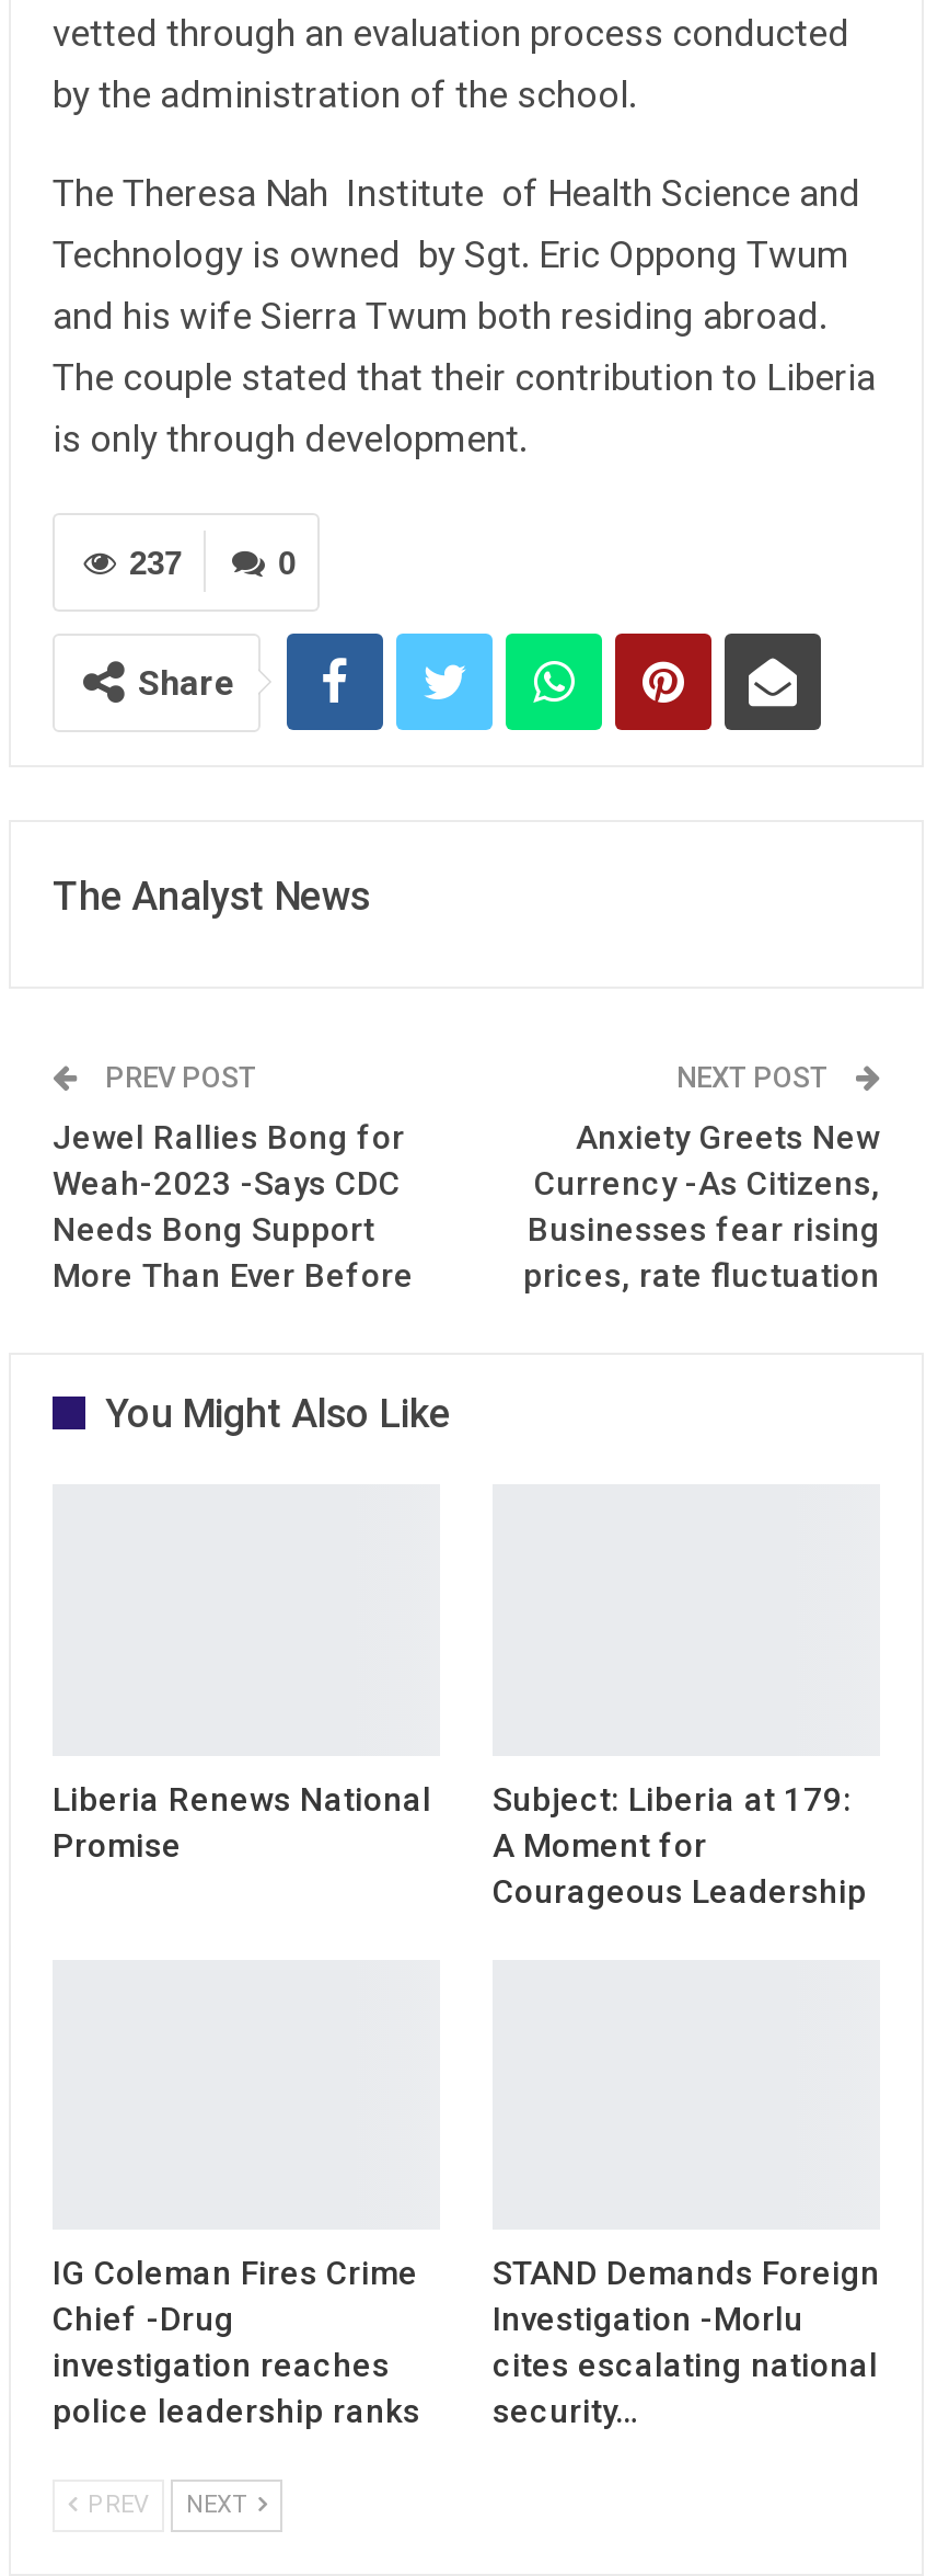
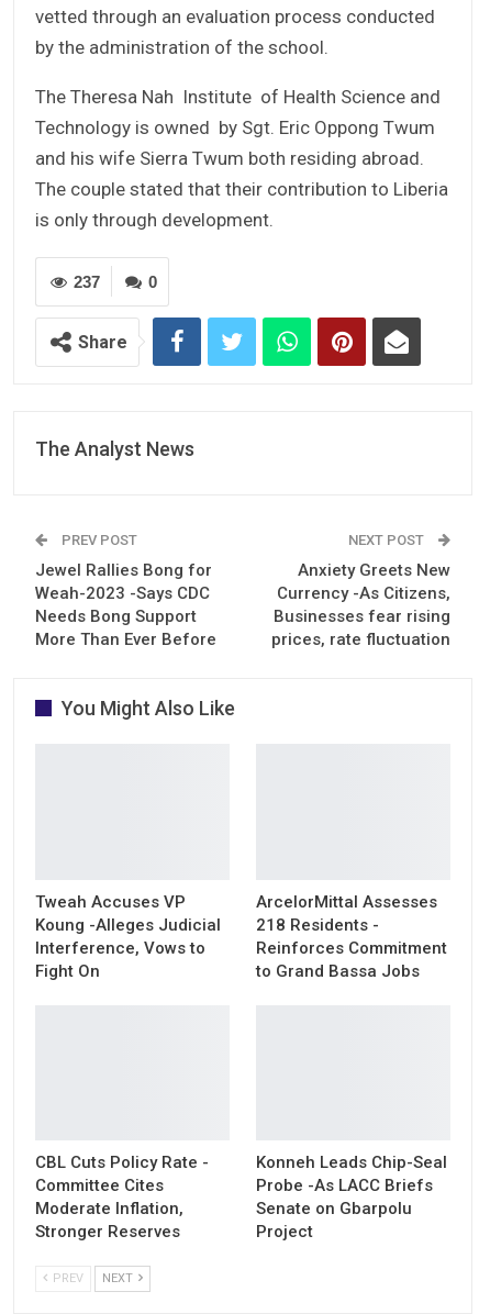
[53,1779,431,1865] Liberia Renews National | Promise -> [35,892,221,981] Tweah Accuses VP | Koung -Alleges Judicial | Interference, Vows to | Fight On
[493,1779,867,1911] Subject: Liberia at 179: | A Moment for | Courageous Leadership -> [256,892,447,981] ArcelorMittal Assesses | 218 Residents - | Reinforces Commitment | to Grand Bassa Jobs
[53,2255,420,2432] IG Coleman Fires Crime | Chief -Drug | investigation reaches | police leadership ranks -> [35,1153,209,1242] CBL Cuts Policy Rate - | Committee Cites | Moderate Inflation, | Stronger Reserves
[493,2255,880,2432] STAND Demands Foreign | Investigation -Morlu | cites escalating national | security… -> [256,1153,447,1242] Konneh Leads Chip-Seal | Probe -As LACC Briefs | Senate on Gbarpolu | Project

